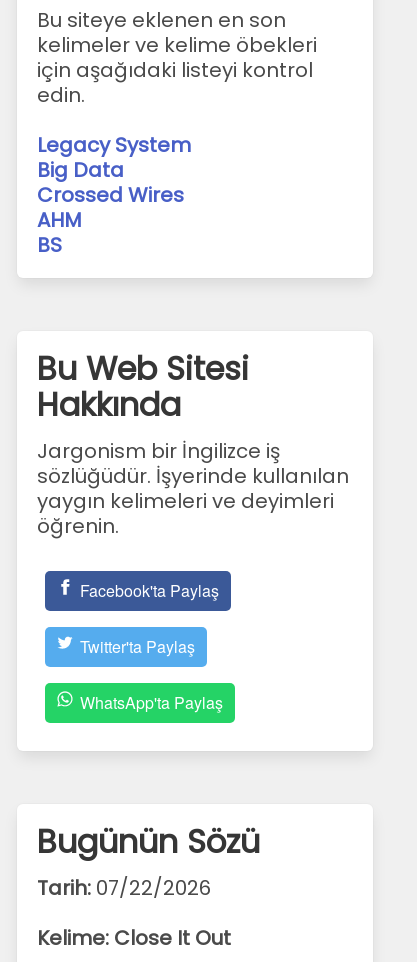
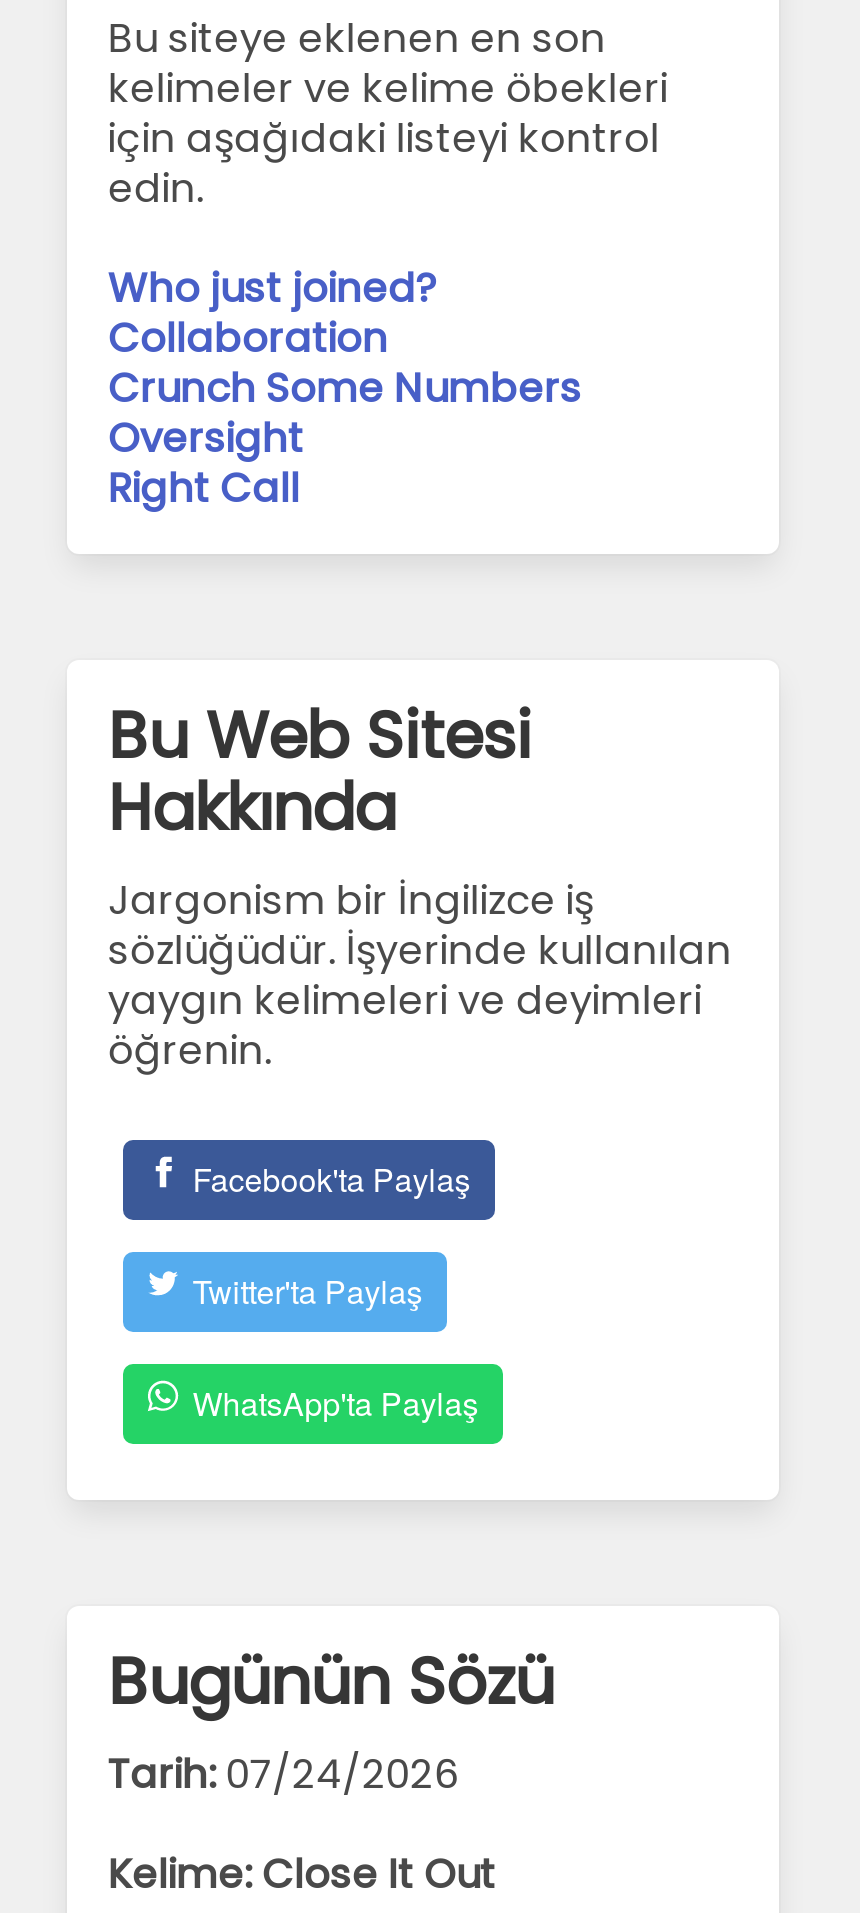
[37,131,191,259] Legacy System | Big Data | Crossed Wires | AHM | BS -> [108,259,582,515] Who just joined? | Collaboration | Crunch Some Numbers | Oversight | Right Call
[37,874,211,902] Tarih: 07/22/2026 -> [108,1745,458,1801] Tarih: 07/24/2026

